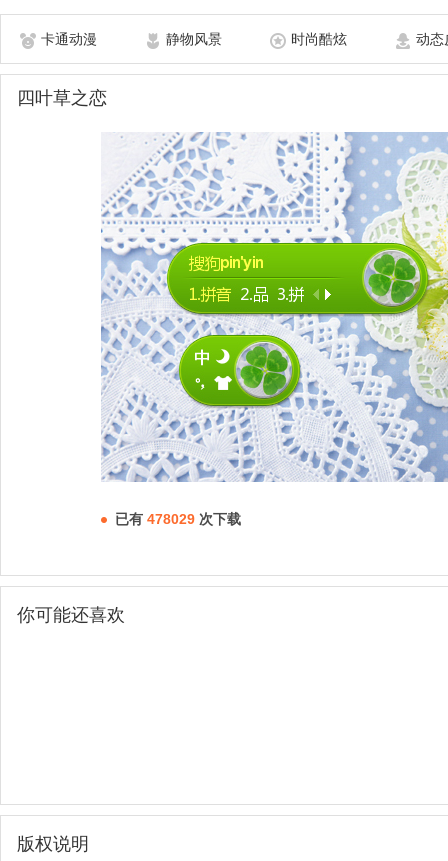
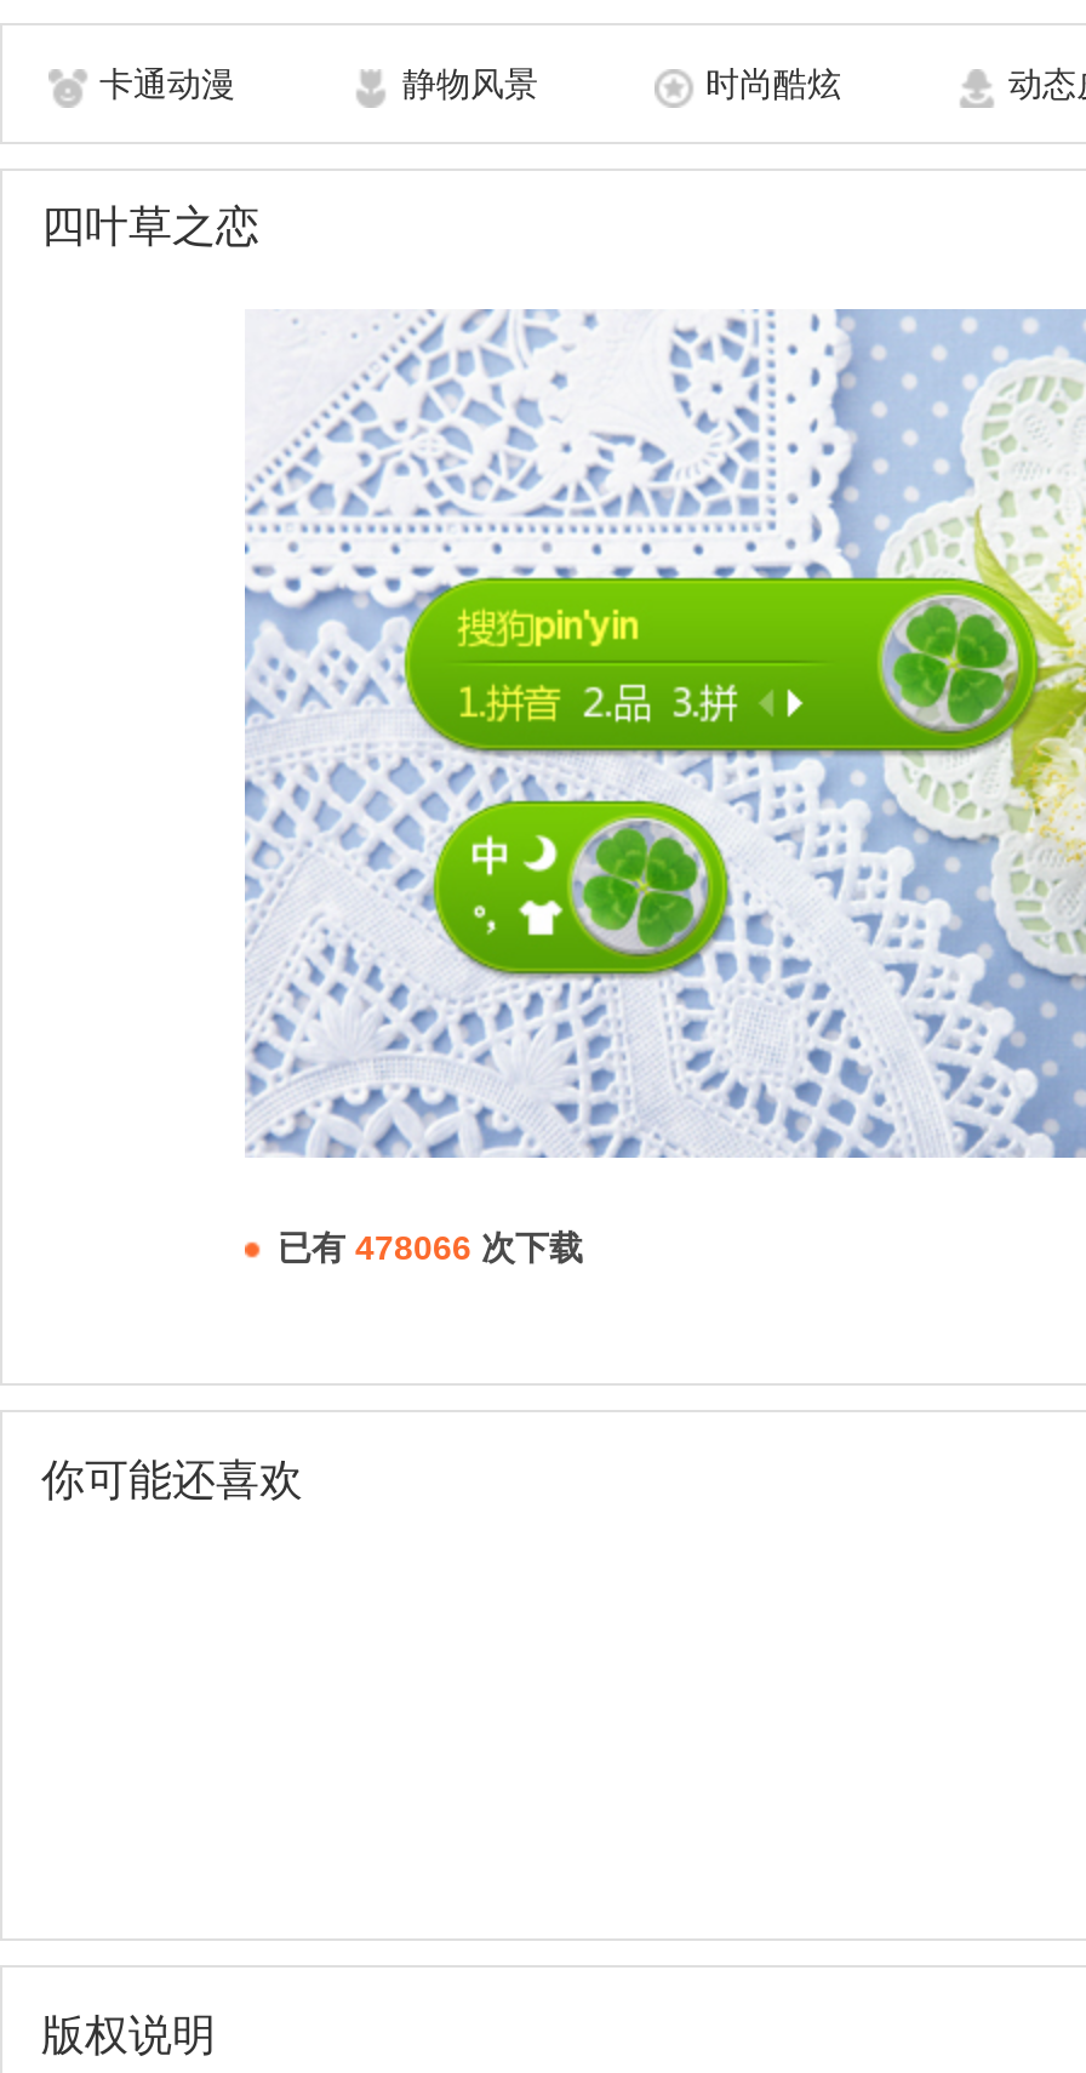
[114,511,240,527] 已有478029次下载 -> [278,1228,583,1267] 已有478066次下载

